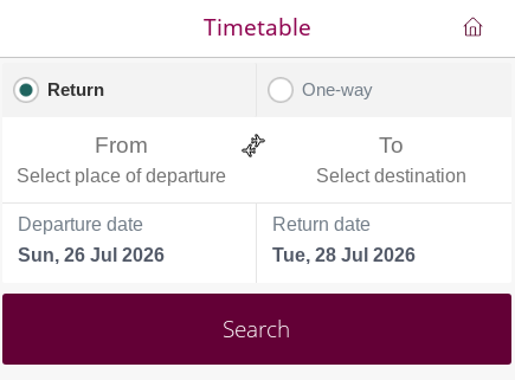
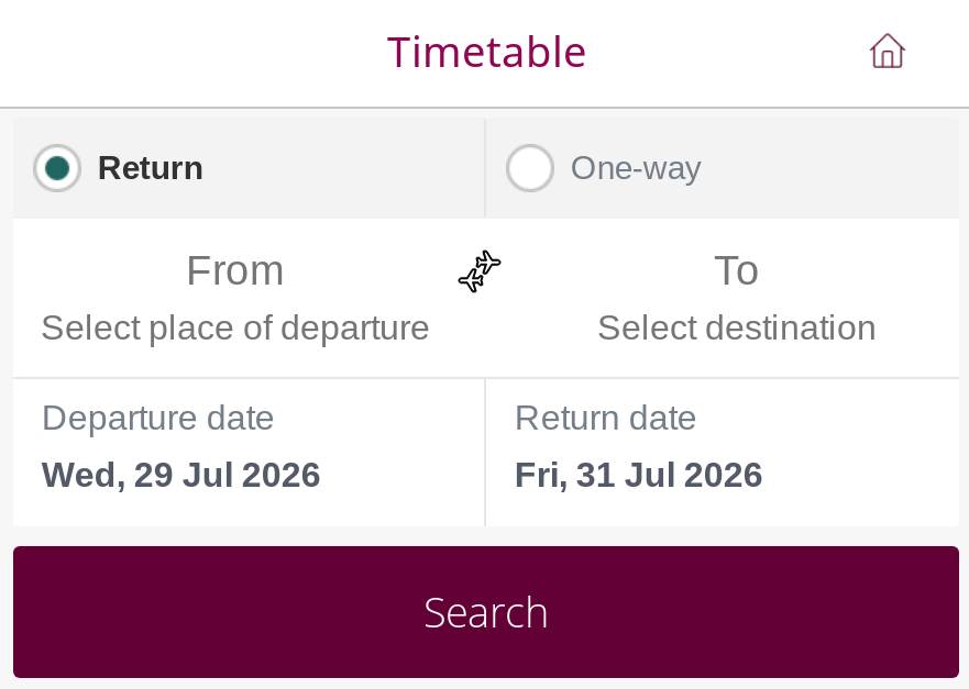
[18,245,164,265] Sun, 26 Jul 2026 -> [41,456,321,493] Wed, 29 Jul 2026
[272,245,415,265] Tue, 28 Jul 2026 -> [514,456,763,493] Fri, 31 Jul 2026

